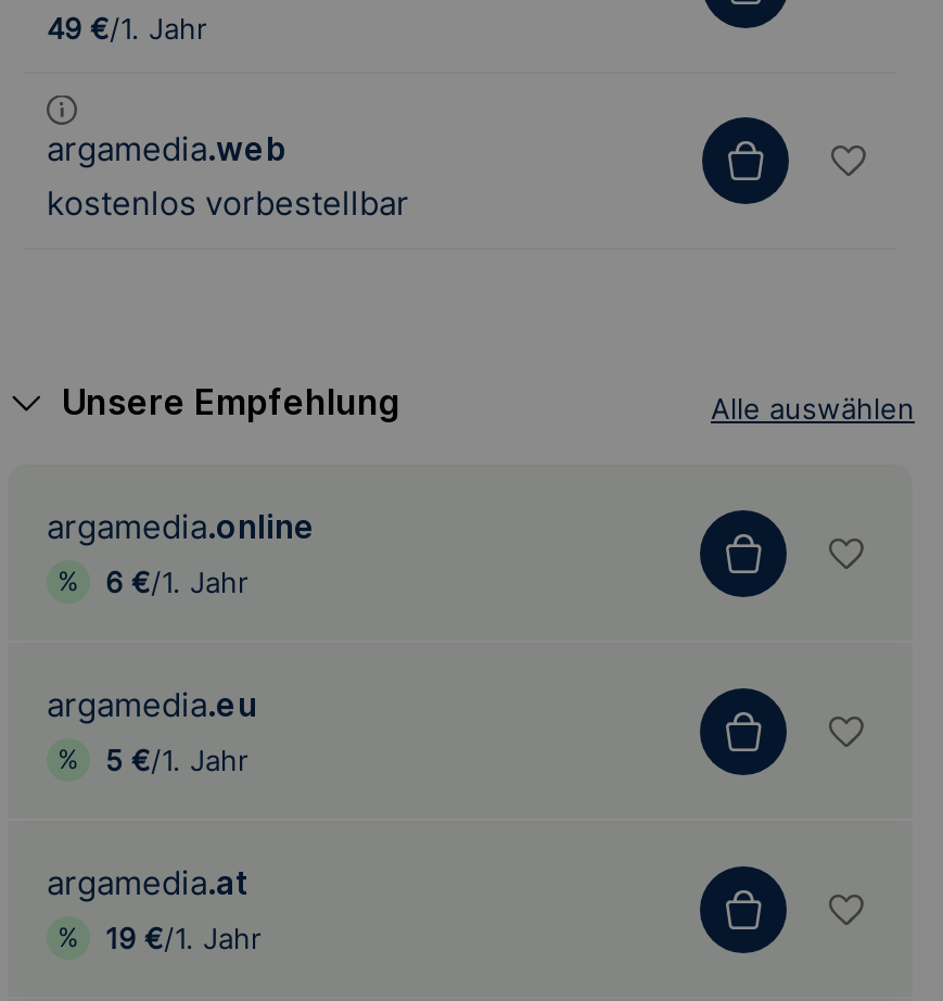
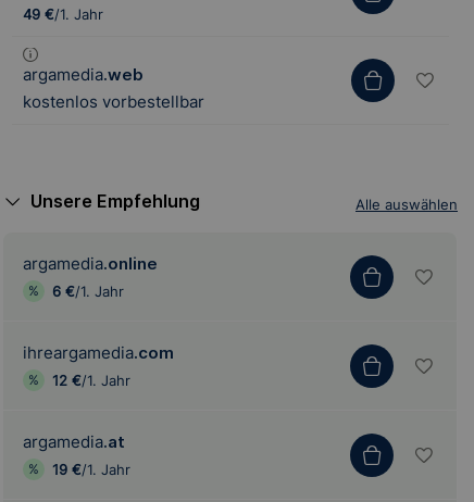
[47,683,257,777] argamedia.eu | 5 €/1. Jahr -> [23,342,174,389] ihreargamedia.com | 12 €/1. Jahr

